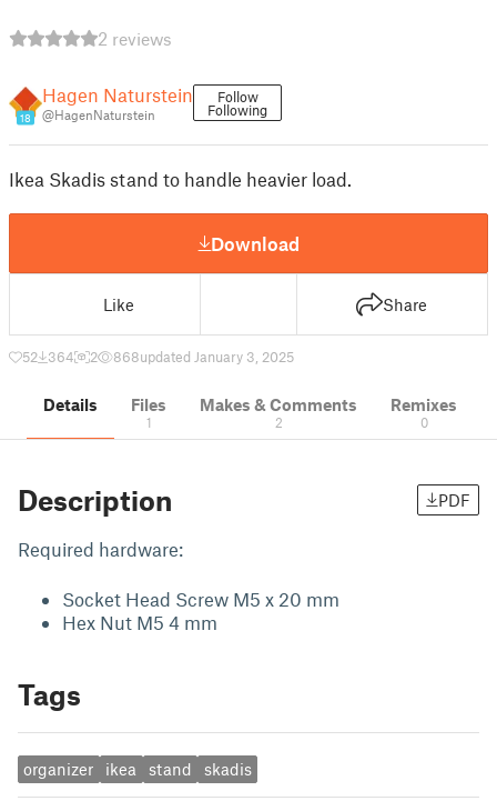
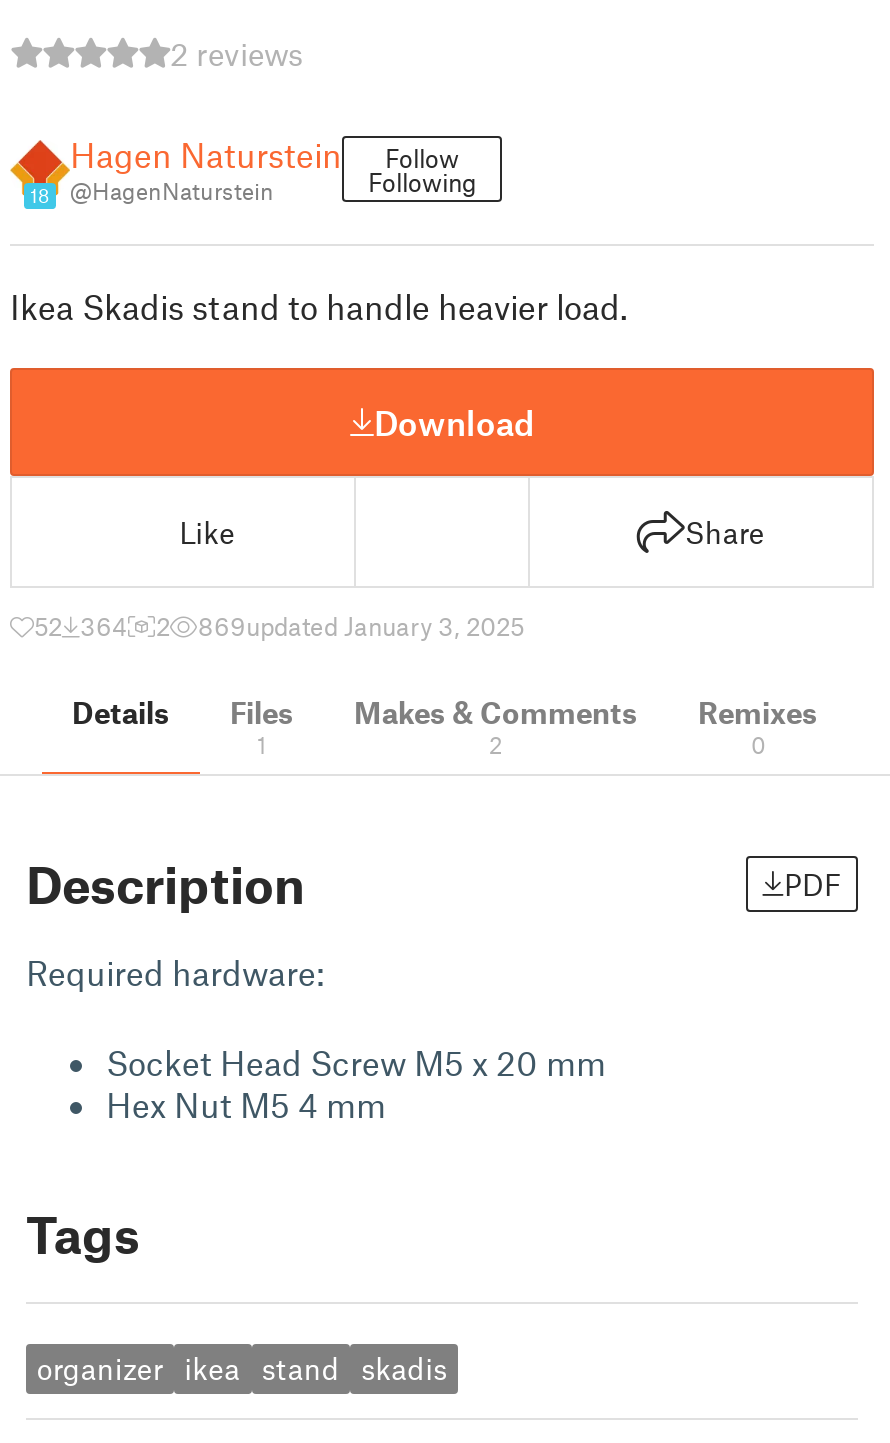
[113,348,294,366] 868updated January 3, 2025 -> [198,610,524,642] 869updated January 3, 2025

